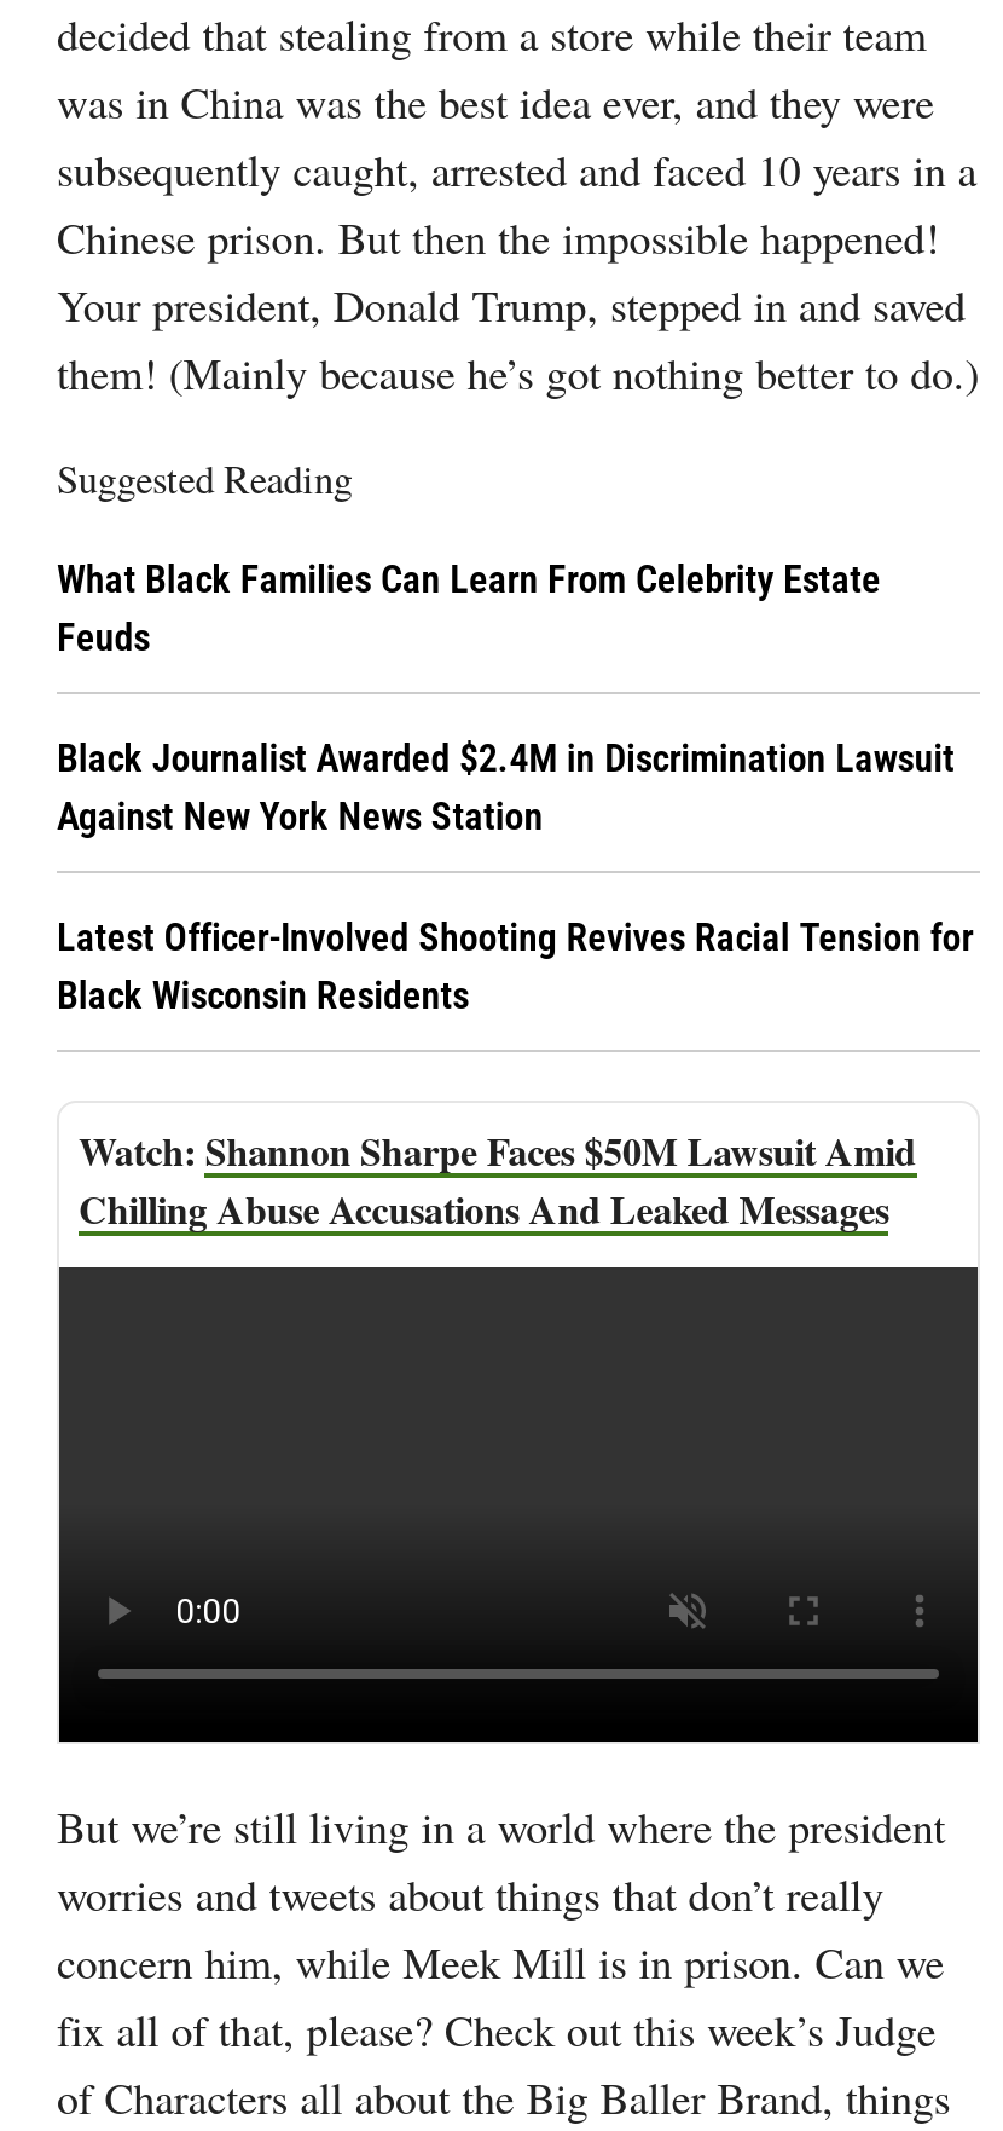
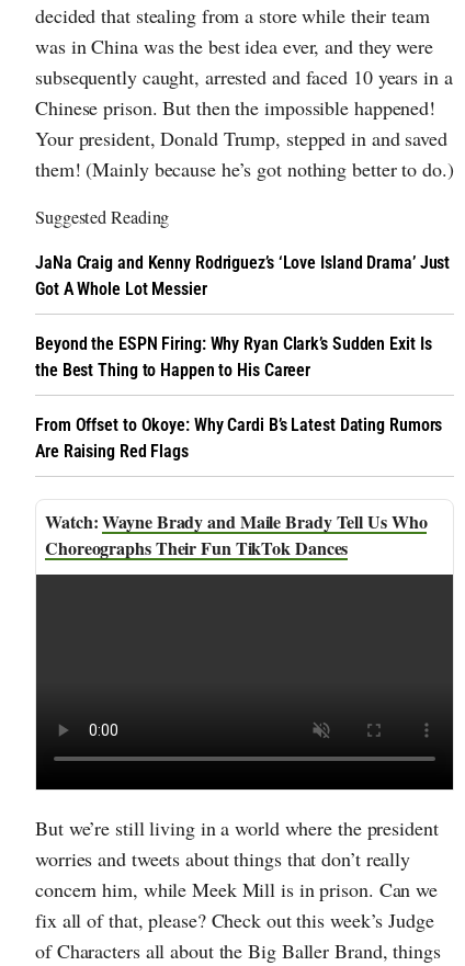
[57,557,881,661] What Black Families Can Learn From Celebrity Estate | Feuds -> [35,252,450,300] JaNa Craig and Kenny Rodriguez’s ‘Love Island Drama’ Just | Got A Whole Lot Messier
[57,736,954,840] Black Journalist Awarded $2.4M in Discrimination Lawsuit | Against New York News Station -> [35,334,432,381] Beyond the ESPN Firing: Why Ryan Clark’s Sudden Exit Is | the Best Thing to Happen to His Career
[57,915,973,1019] Latest Officer-Involved Shooting Revives Racial Tension for | Black Wisconsin Residents -> [35,415,442,462] From Offset to Okoye: Why Cardi B’s Latest Dating Rumors | Are Raising Red Flags
[79,1123,916,1237] Shannon Sharpe Faces $50M Lawsuit Amid | Chilling Abuse Accusations And Leaked Messages -> [45,509,427,561] Wayne Brady and Maile Brady Tell Us Who | Choreographs Their Fun TikTok Dances

